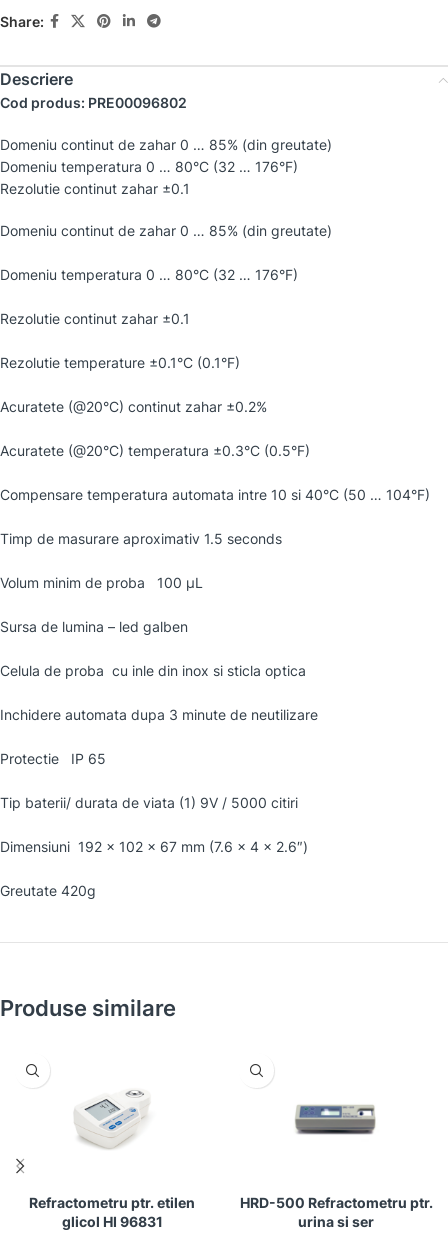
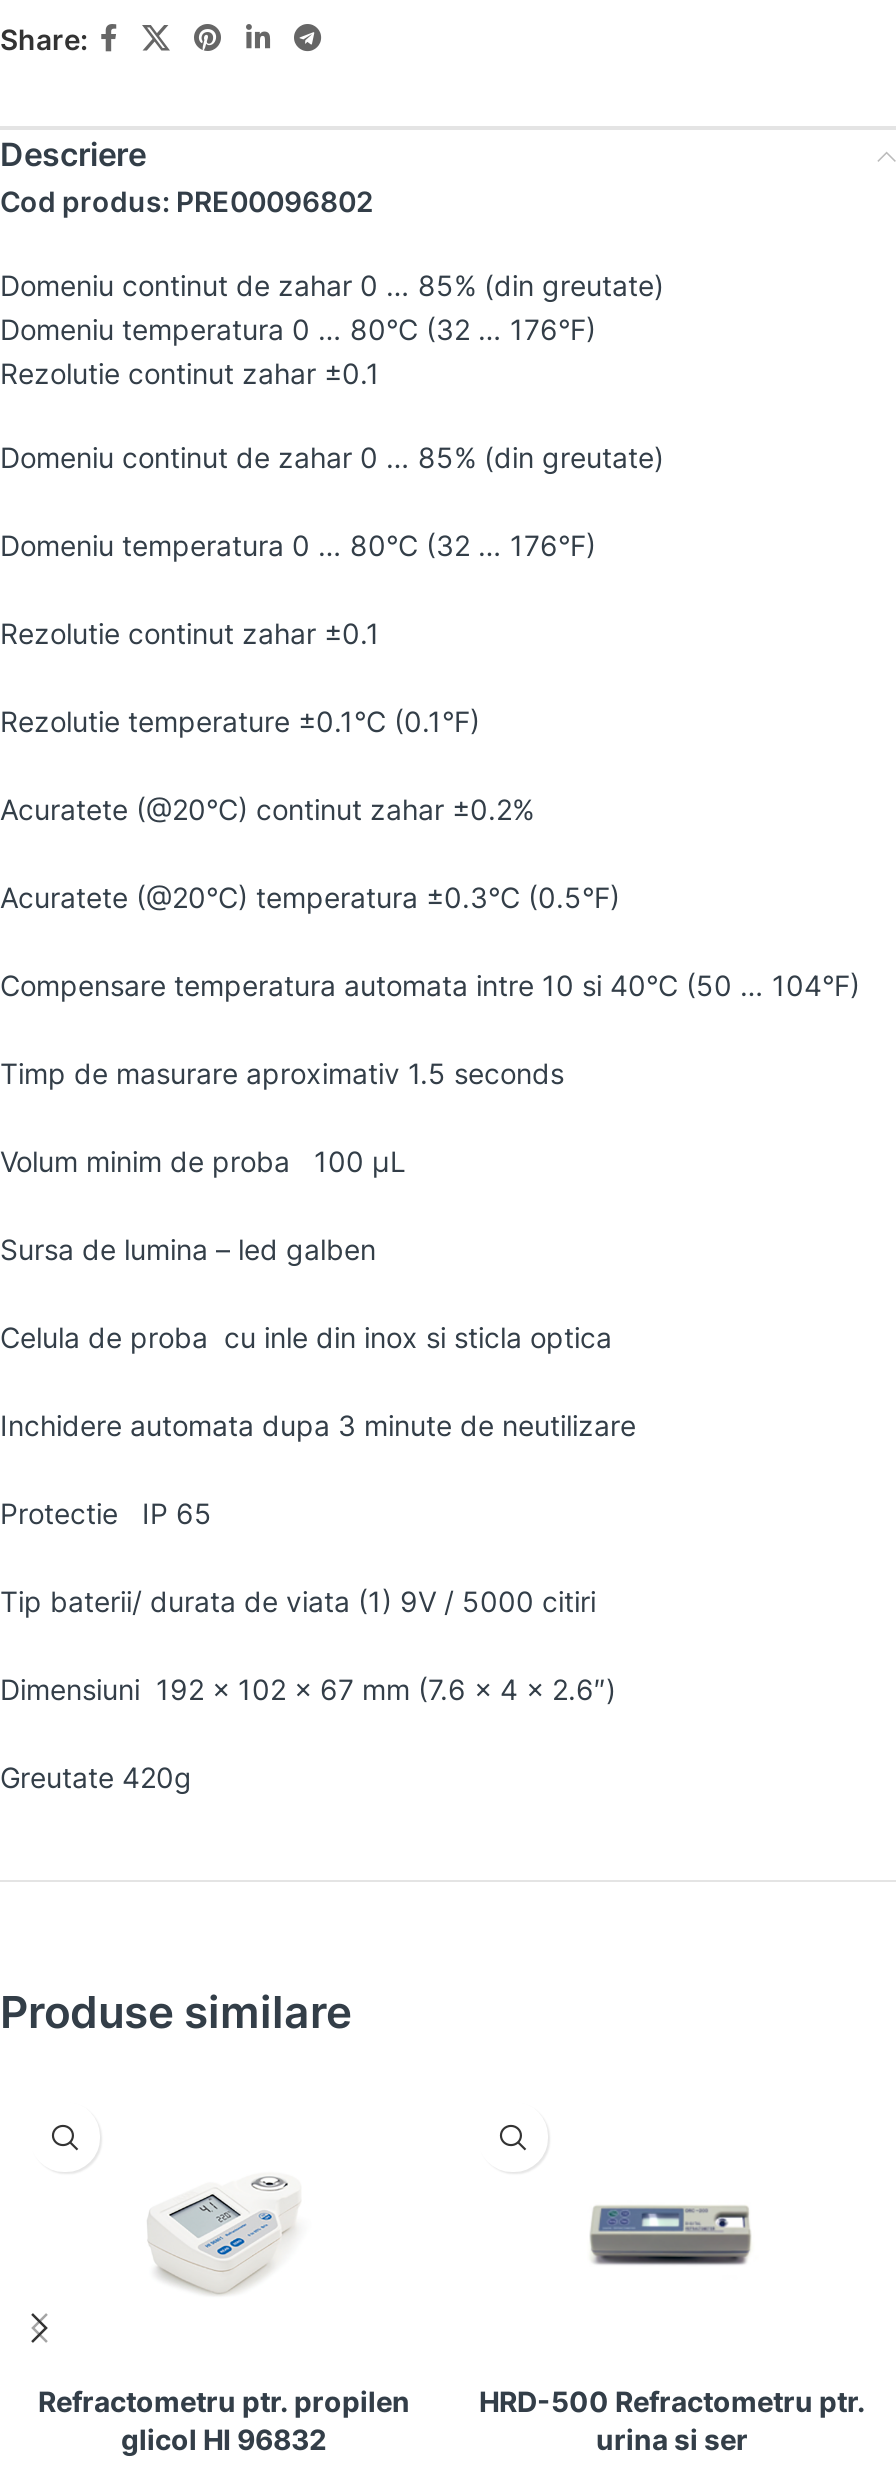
[29,1194,195,1211] Refractometru ptr. etilen -> [38,2384,410,2418] Refractometru ptr. propilen
[61,1213,162,1230] glicol HI 96831 -> [121,2422,327,2456] glicol HI 96832

